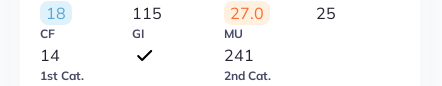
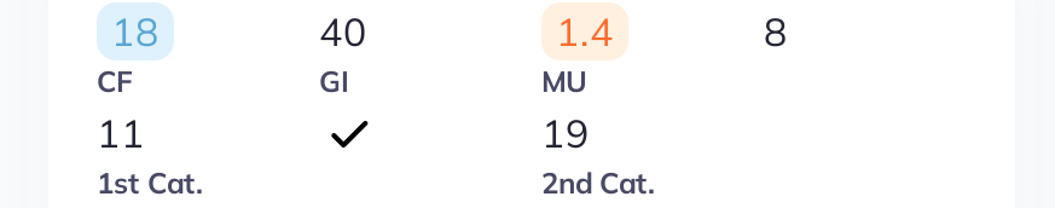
[132,3,162,23] 115 -> [319,7,367,56] 40
[230,3,264,23] 27.0 -> [556,7,614,56] 1.4
[316,3,336,23] 25 -> [764,7,788,56] 8
[40,45,60,65] 14 -> [97,109,145,157] 11
[224,45,254,65] 241 -> [541,109,590,157] 19

